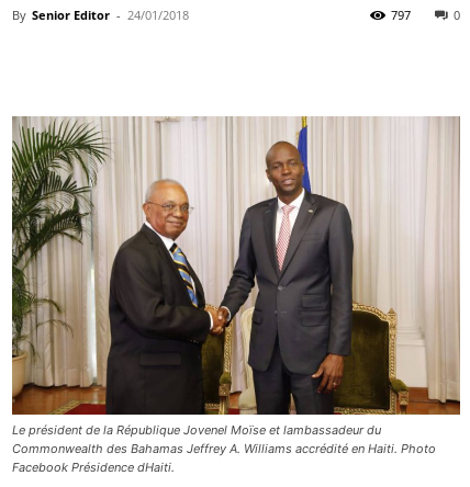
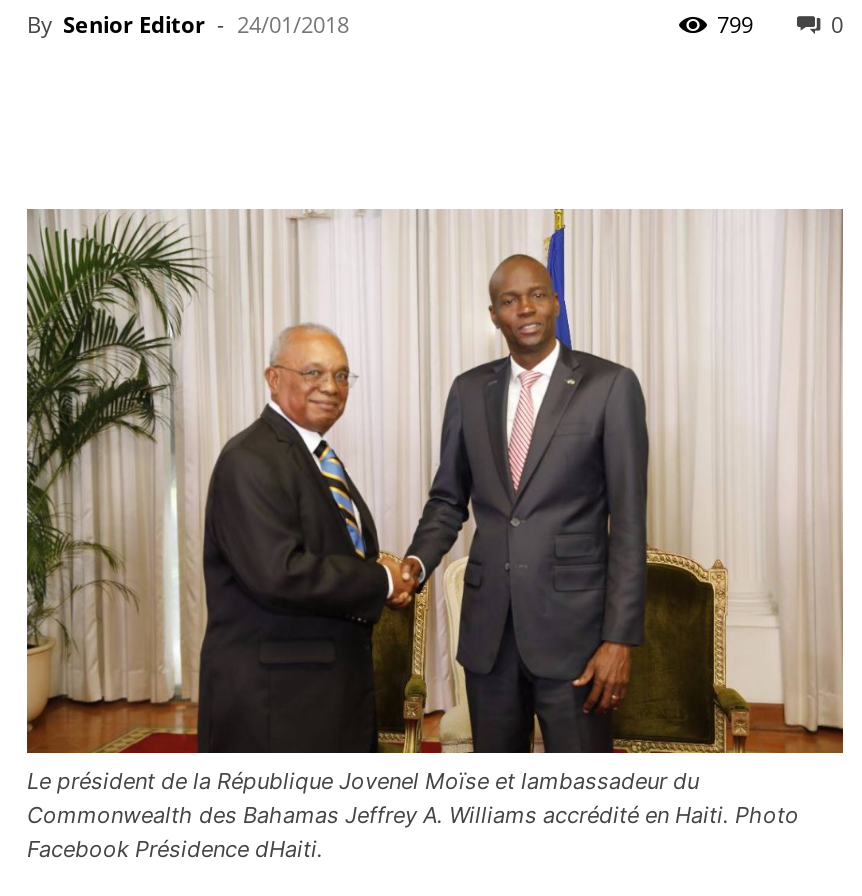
[391,6,411,23] 797 -> [717,9,753,39] 799

